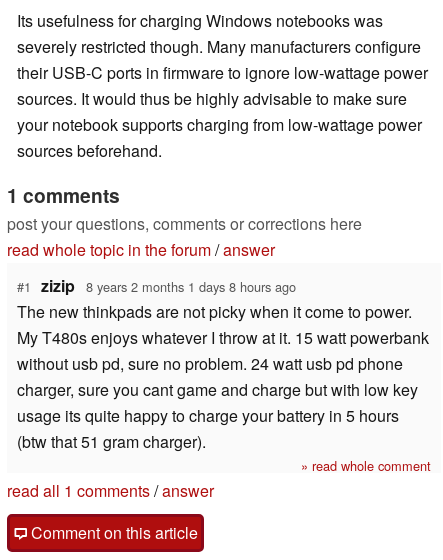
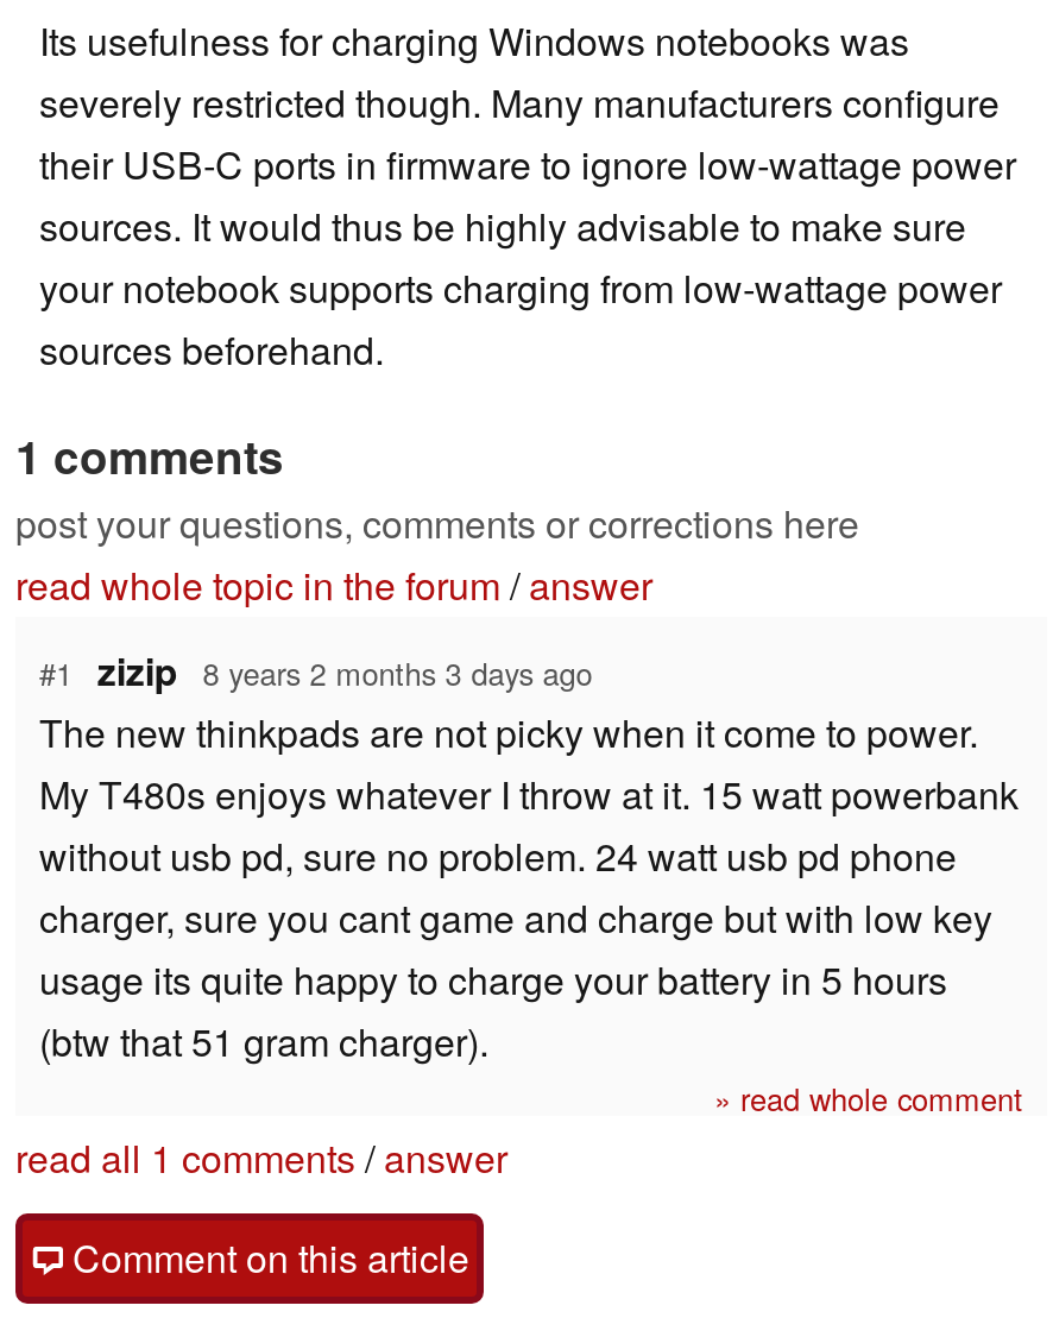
[17,274,296,297] #1 zizip 8 years 2 months 1 days 8 hours ago -> [39,643,593,698] #1 zizip 8 years 2 months 3 days ago

